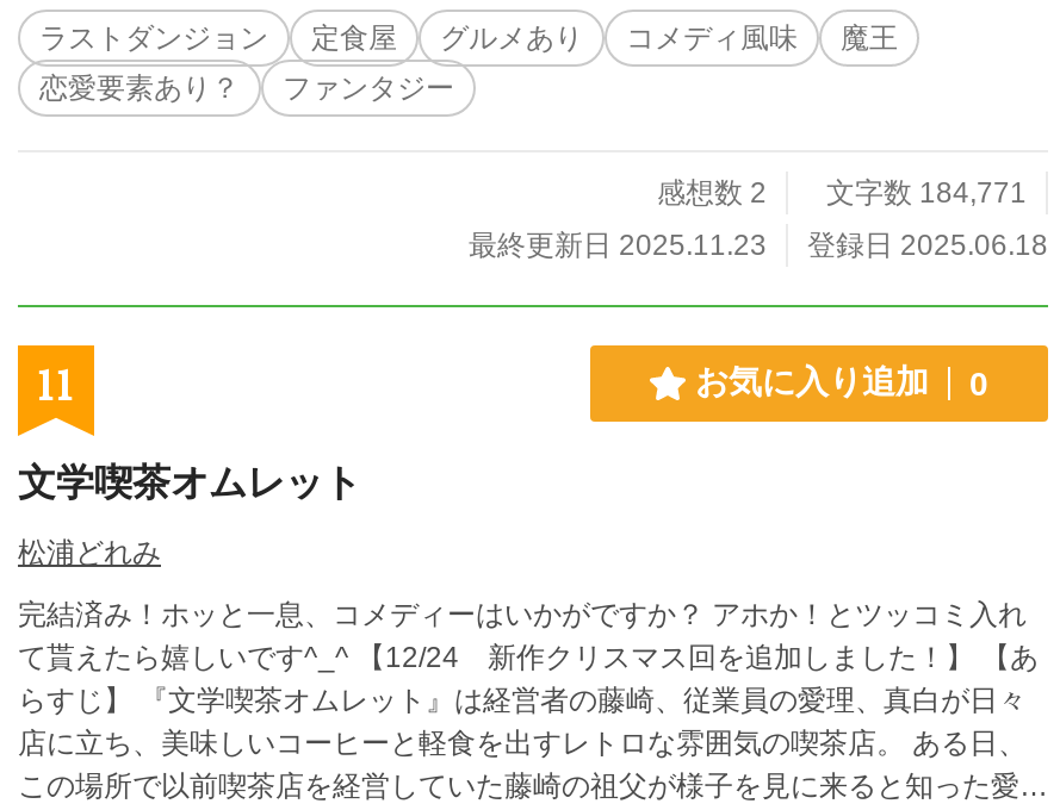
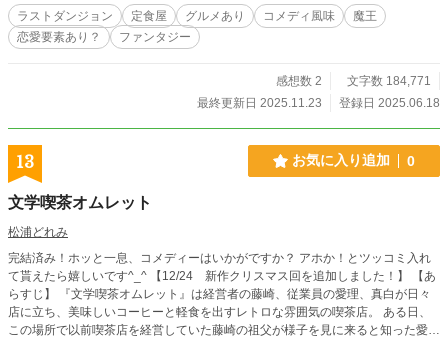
[37,362,75,410] 11 -> [16,152,34,172] 13

